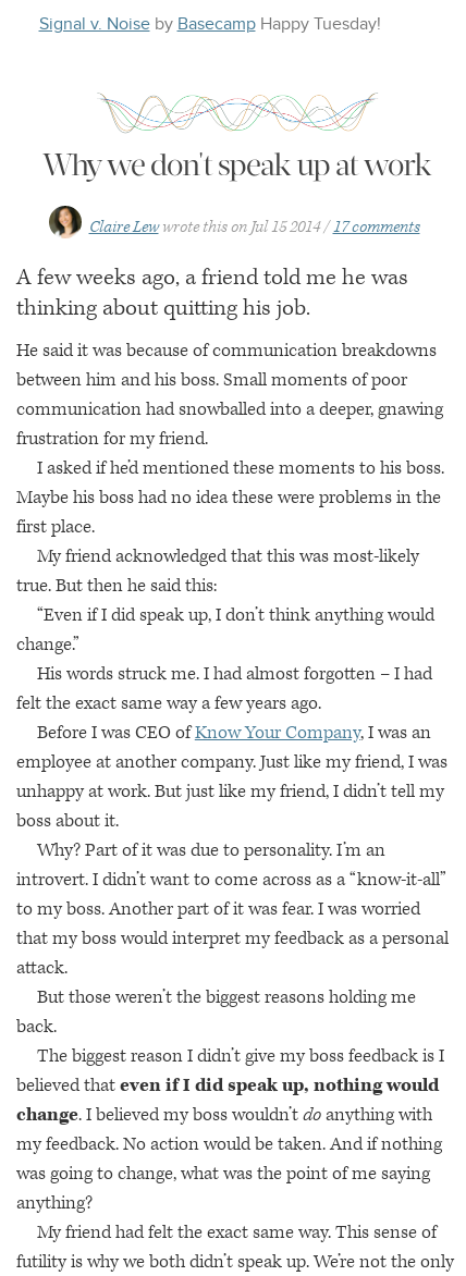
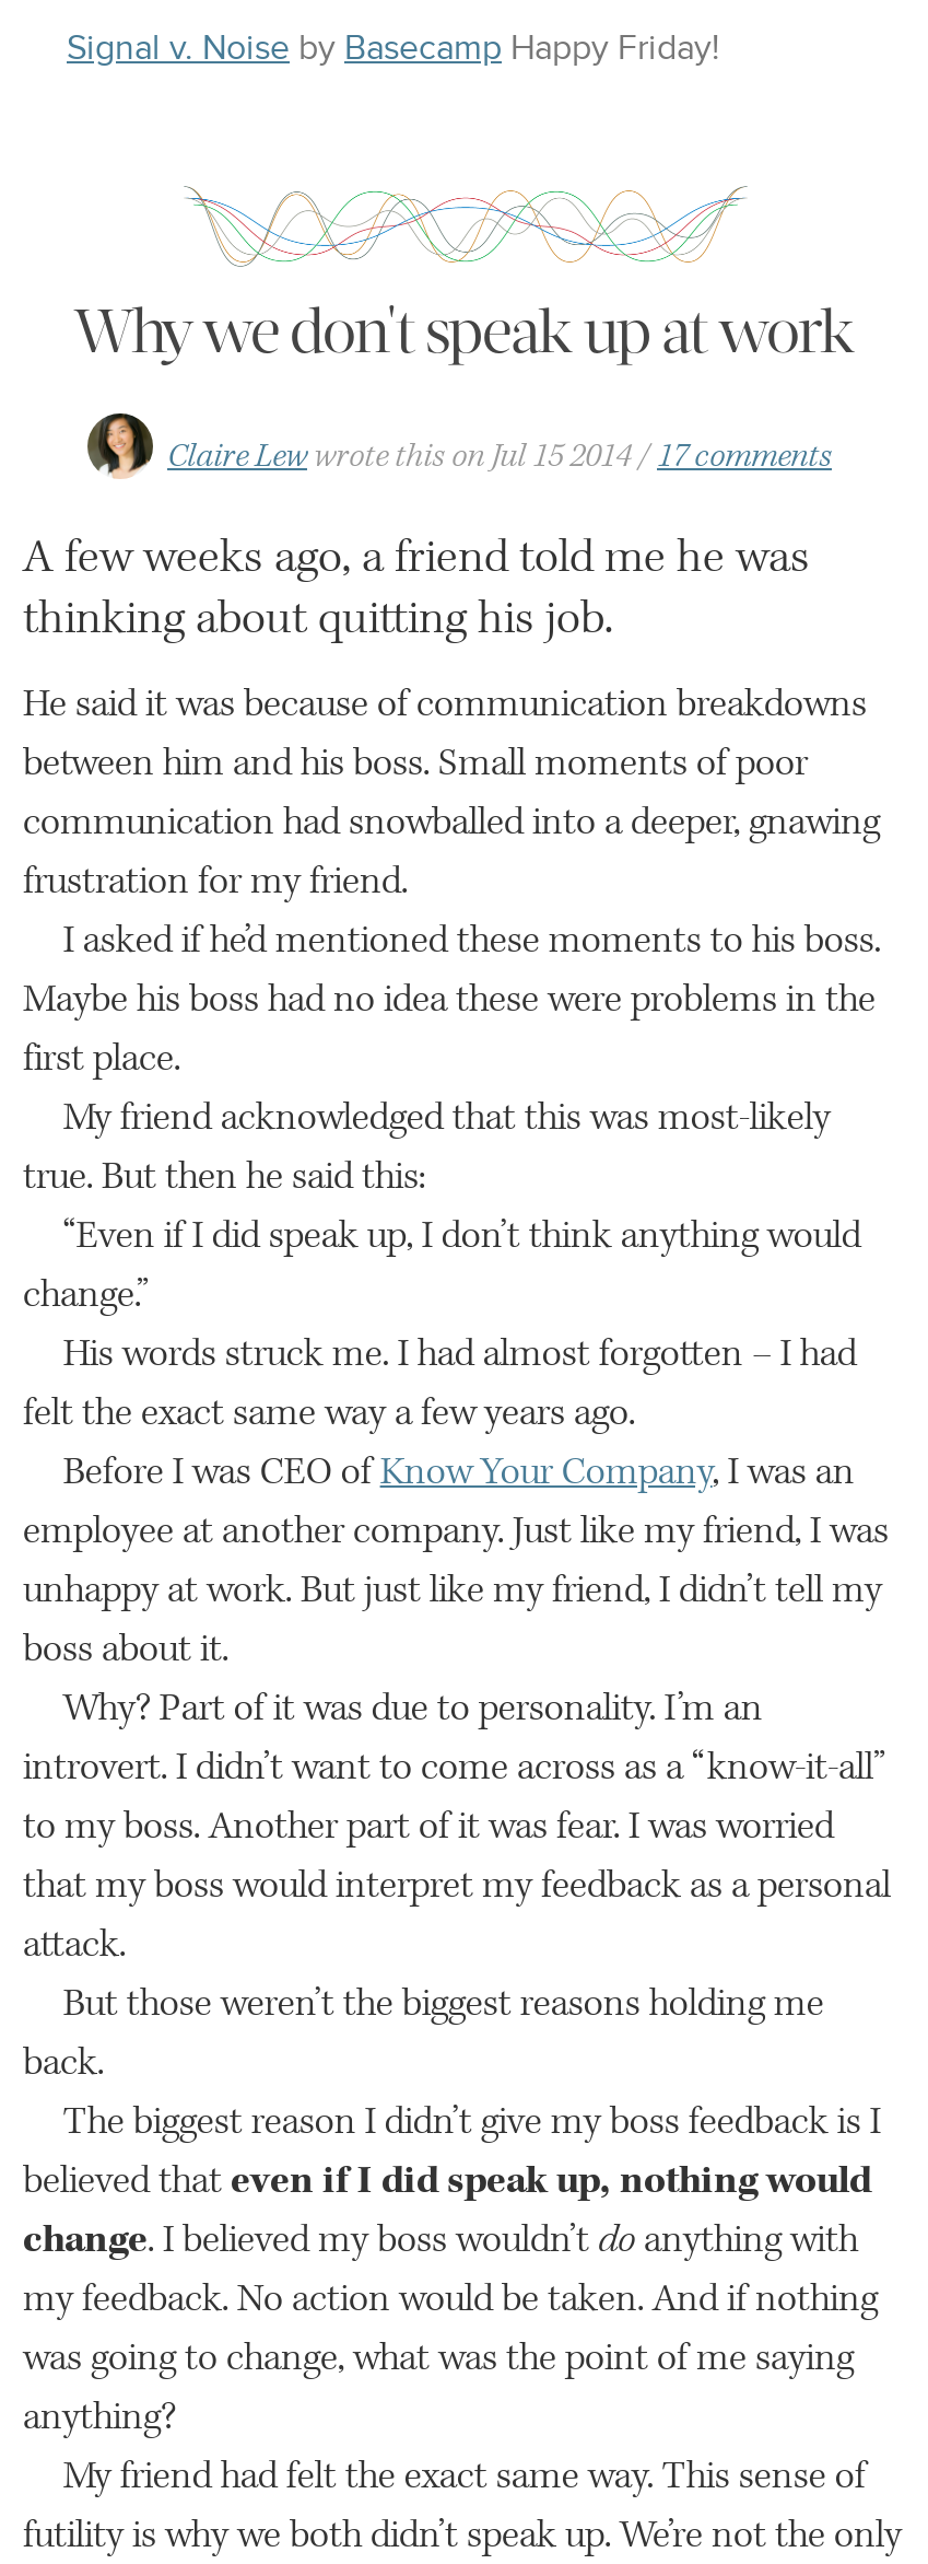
[39,13,381,35] Signal v. Noise by Basecamp Happy Tuesday! -> [67,26,720,70] Signal v. Noise by Basecamp Happy Friday!

